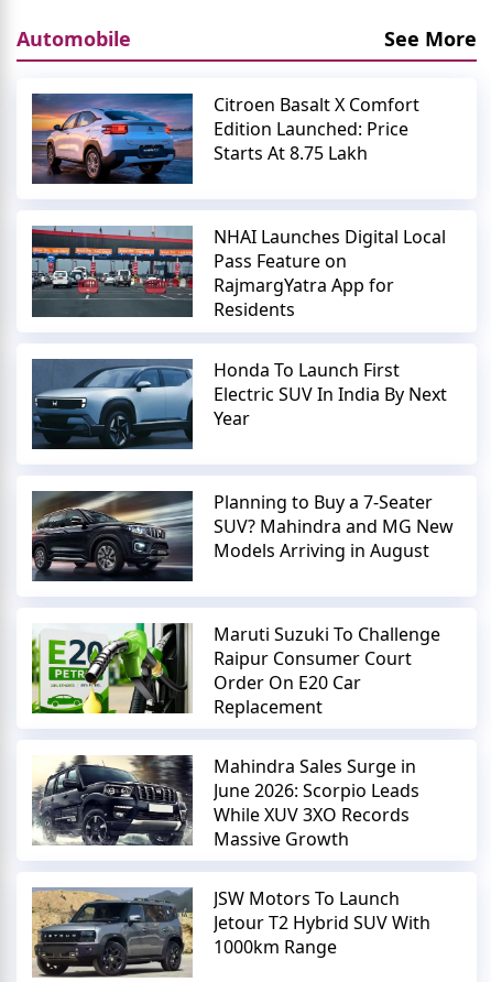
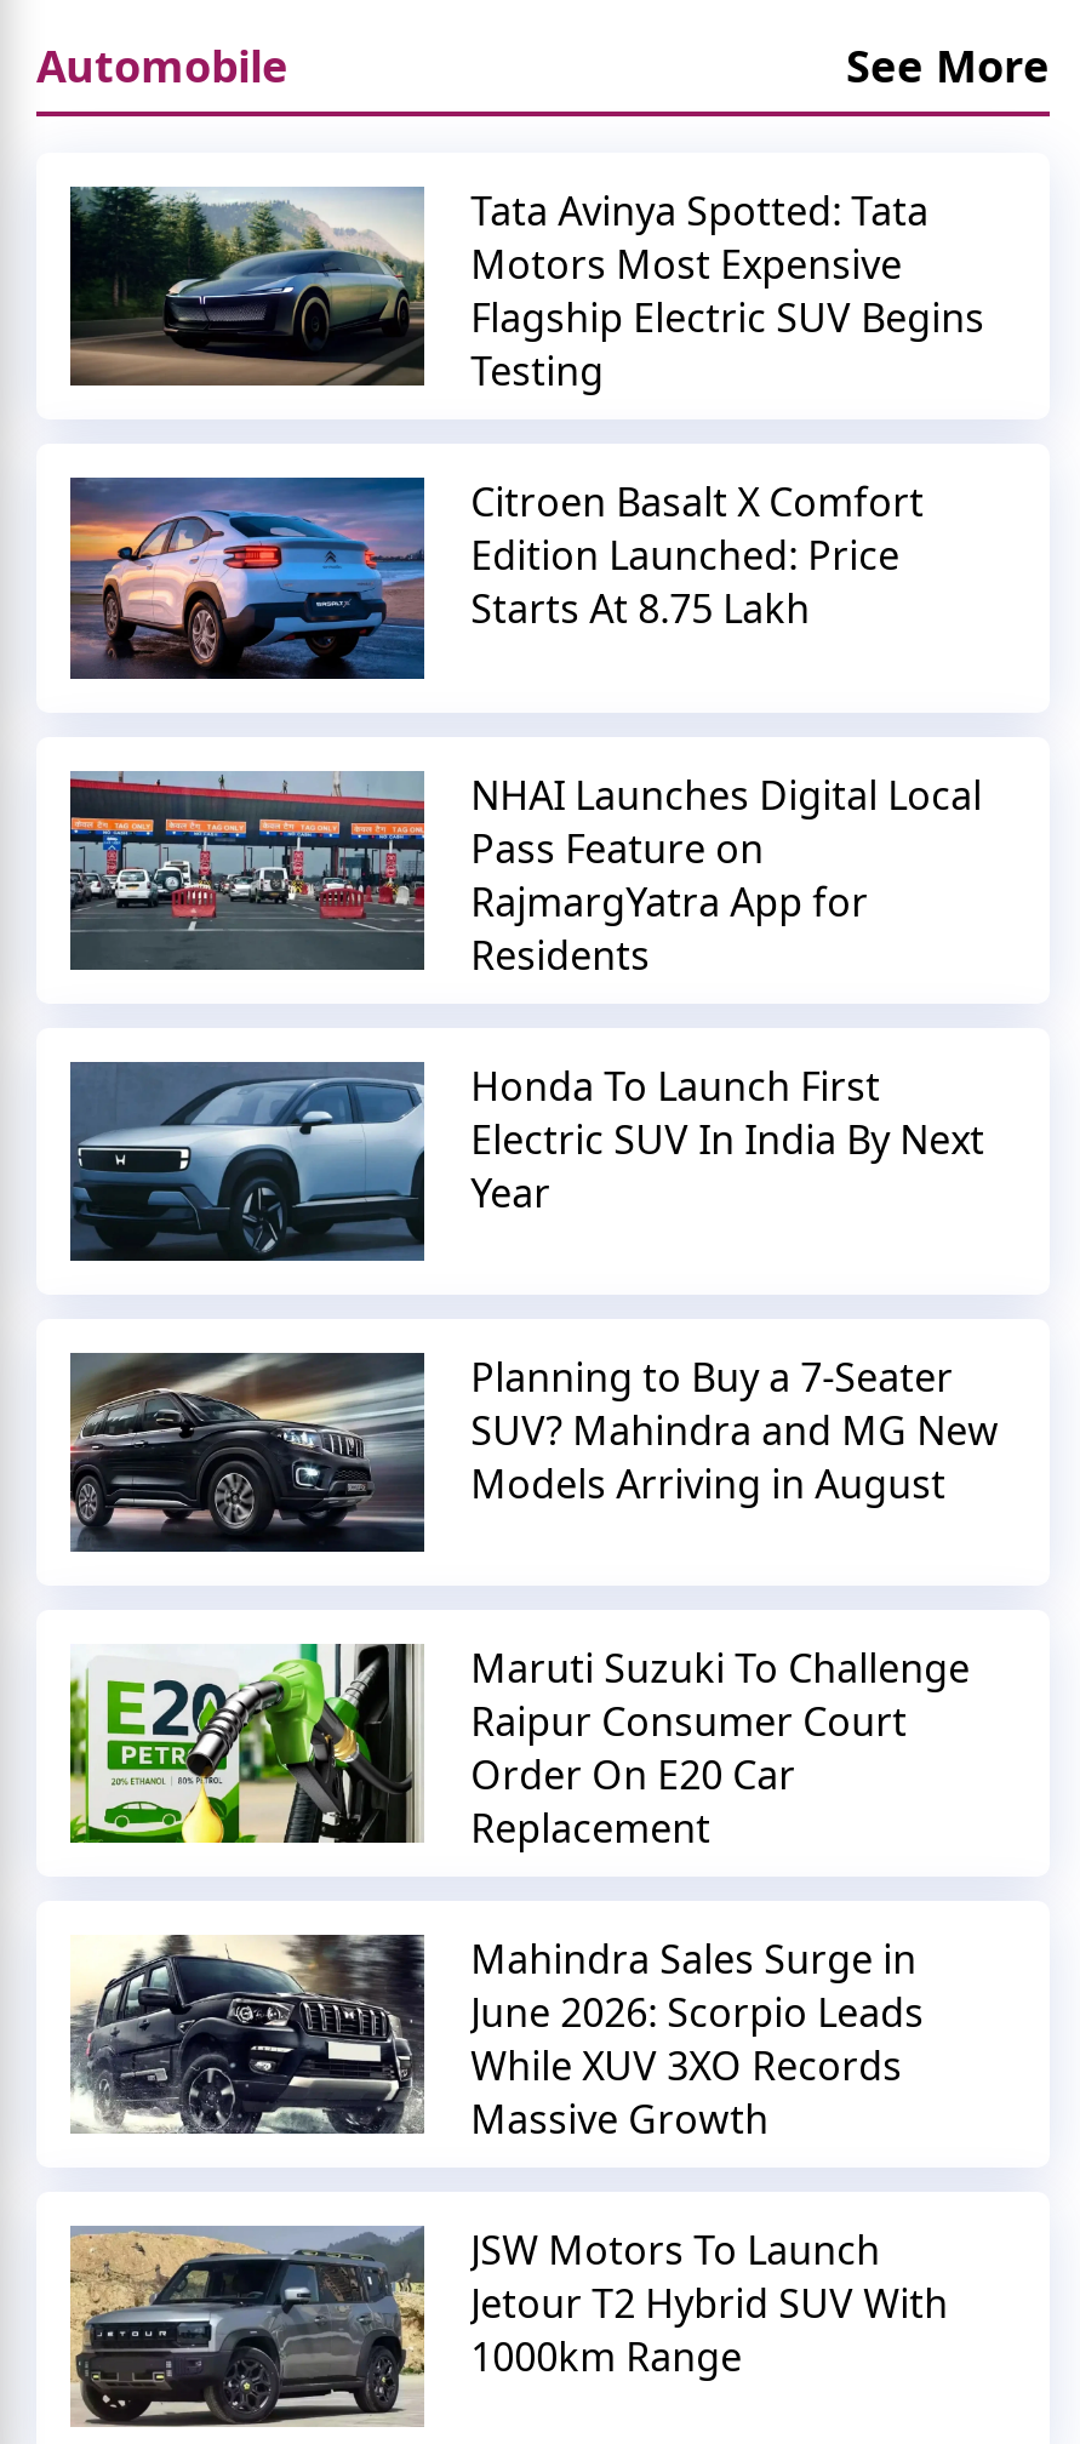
none -> [68,185,985,398] [image] | Tata Avinya Spotted: Tata | Motors Most Expensive | Flagship Electric SUV Begins | Testing

